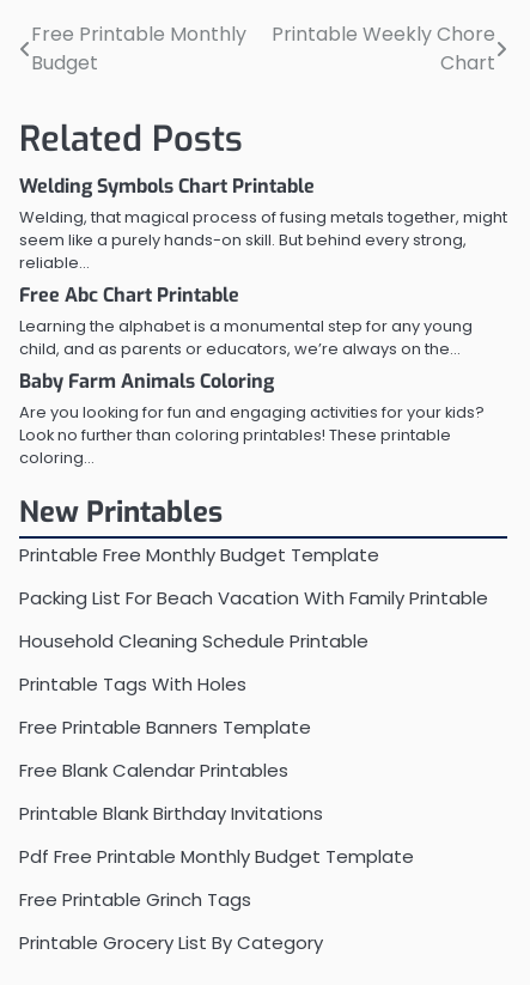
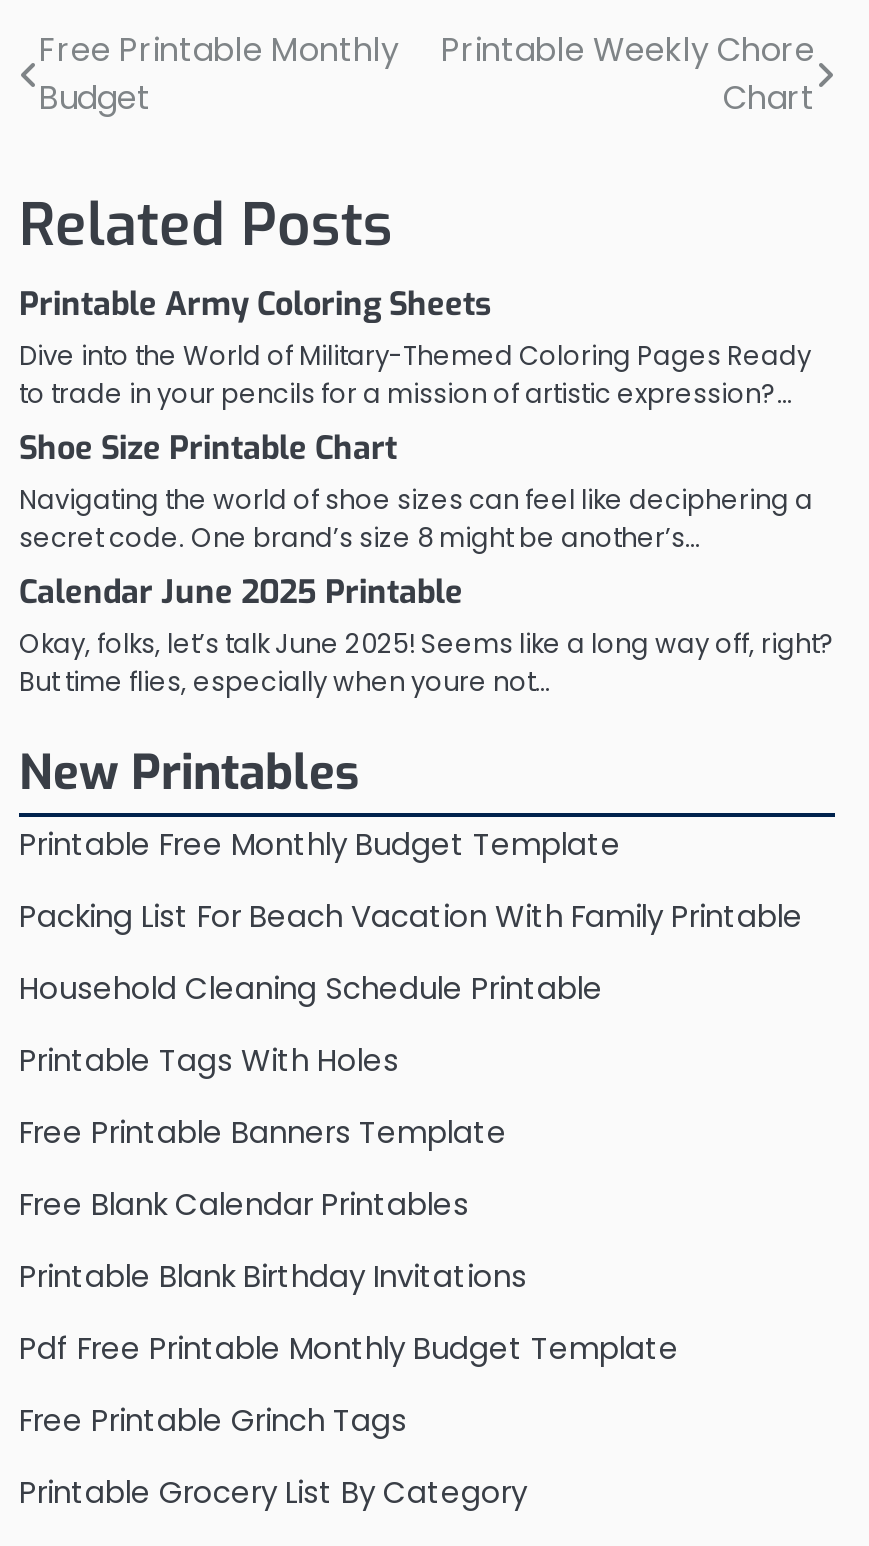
[19,173,507,469] Welding Symbols Chart Printable | Welding, that magical process of fusing metals together, might | seem like a purely hands-on skill. But behind every strong, | reliable… | Free Abc Chart Printable | Learning the alphabet is a monumental step for any young | child, and as parents or educators, we’re always on the… | Baby Farm Animals Coloring | Are you looking for fun and engaging activities for your kids? | Look no further than coloring printables! These printable | coloring… -> [19,283,835,701] Printable Army Coloring Sheets | Dive into the World of Military-Themed Coloring Pages Ready | to trade in your pencils for a mission of artistic expression?… | Shoe Size Printable Chart | Navigating the world of shoe sizes can feel like deciphering a | secret code. One brand’s size 8 might be another’s… | Calendar June 2025 Printable | Okay, folks, let’s talk June 2025! Seems like a long way off, right? | But time flies, especially when youre not…

